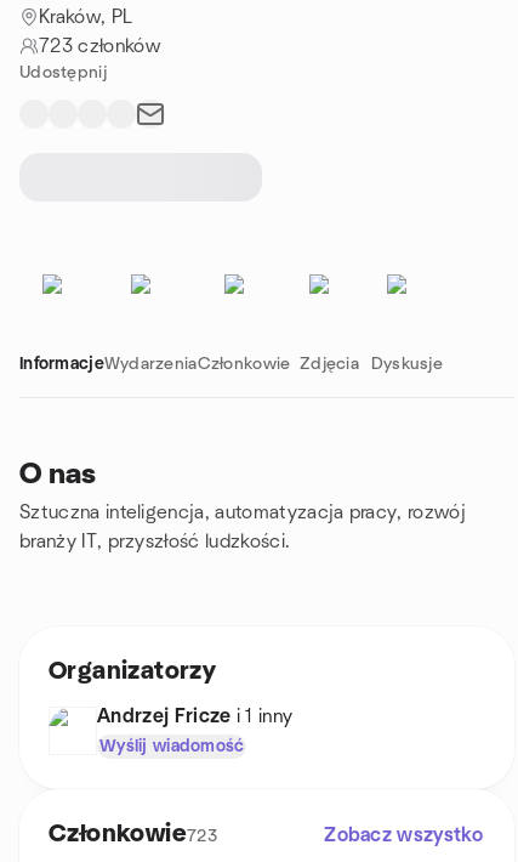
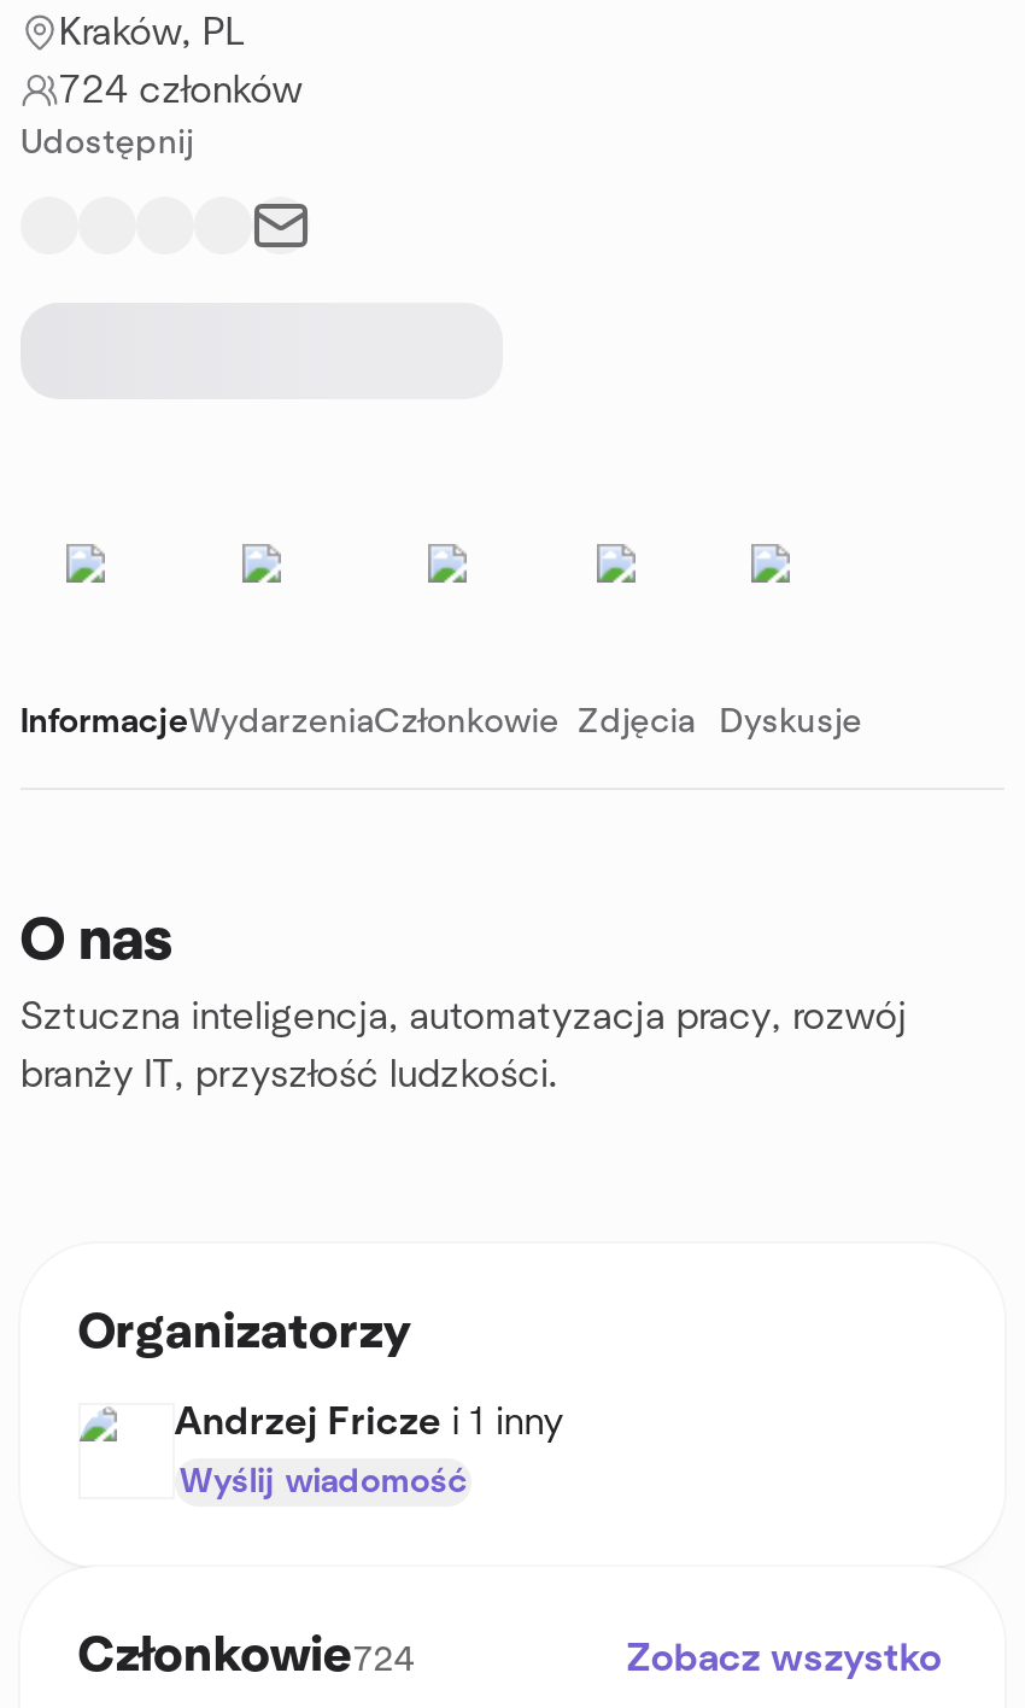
[39,36,160,56] 723 członków -> [59,71,302,110] 724 członków
[49,822,217,846] Członkowie723 -> [78,1632,416,1680] Członkowie724

